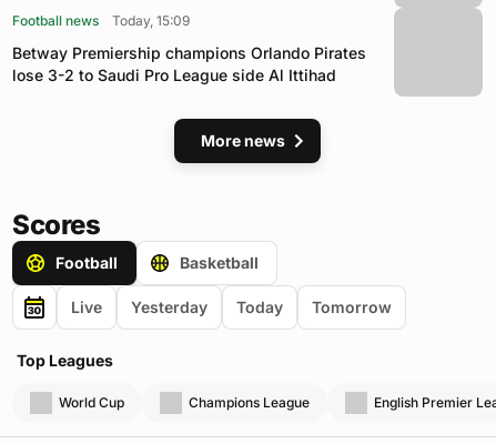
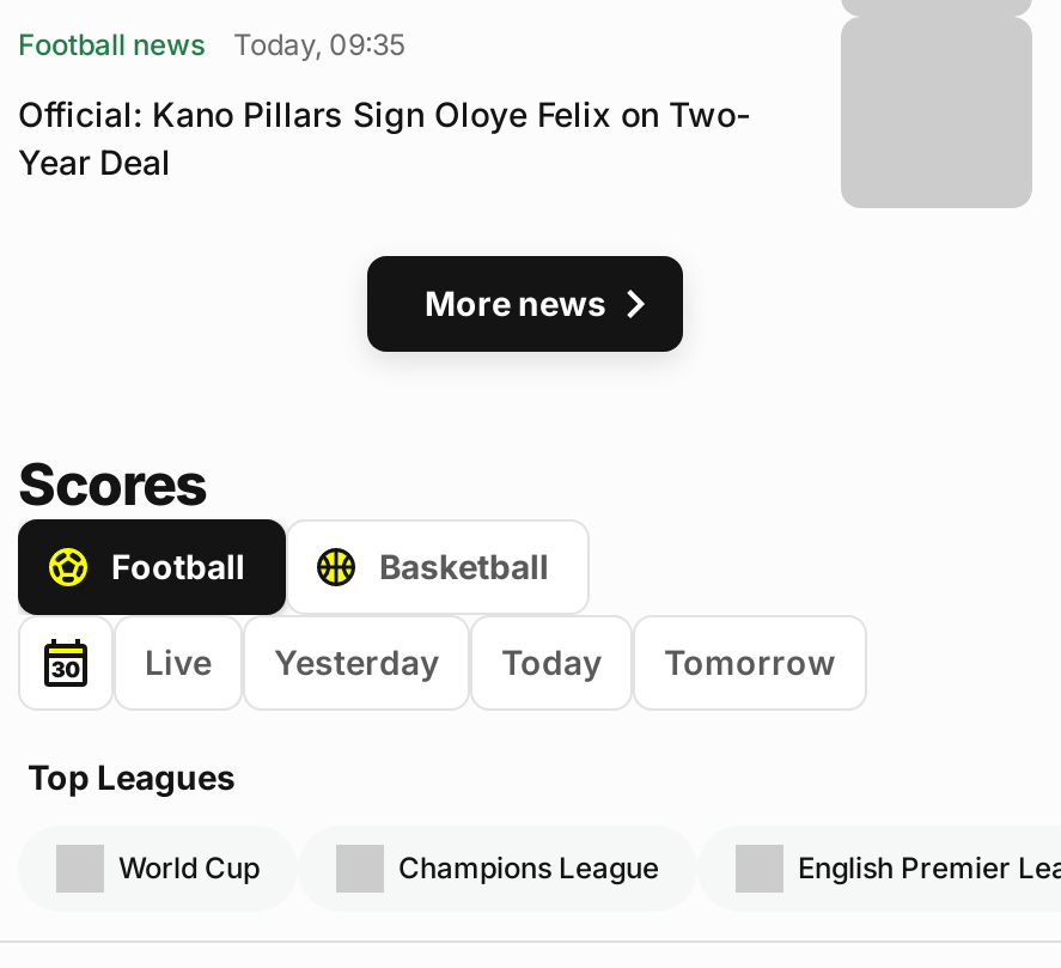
[12,13,190,29] Football news Today, 15:09 -> [18,27,406,63] Football news Today, 09:35
[12,43,366,84] Betway Premiership champions Orlando Pirates | lose 3-2 to Saudi Pro League side Al Ittihad -> [18,93,750,181] Official: Kano Pillars Sign Oloye Felix on Two- | Year Deal

